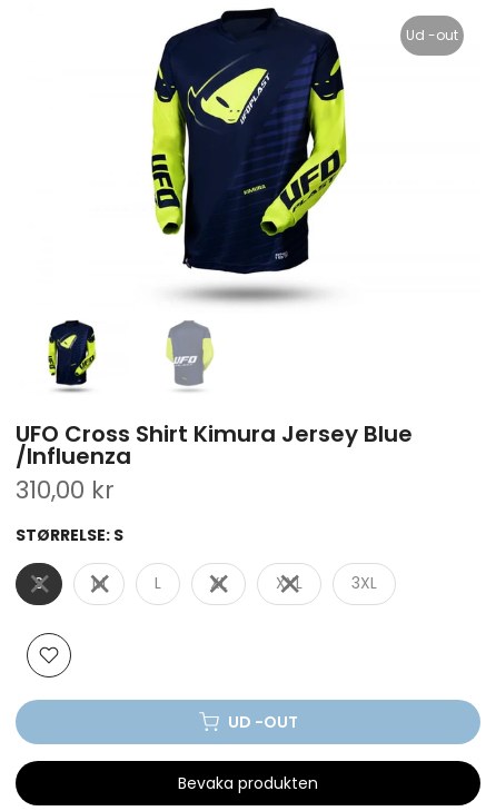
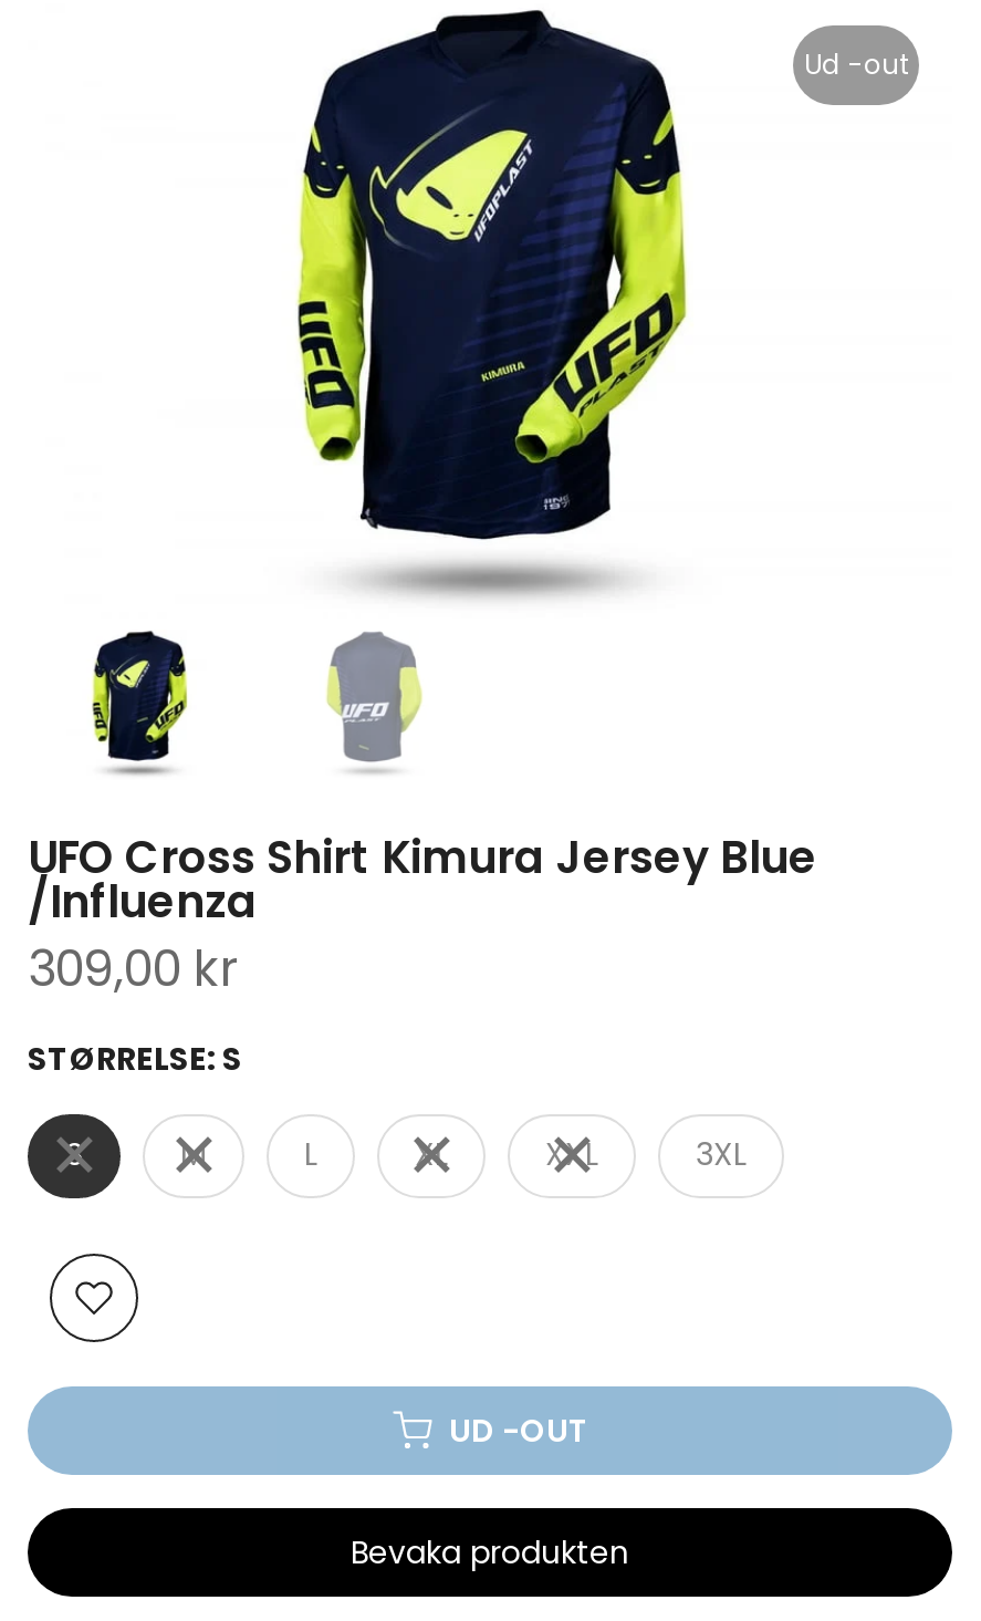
[16,472,115,507] 310,00 kr -> [28,934,240,1003] 309,00 kr

